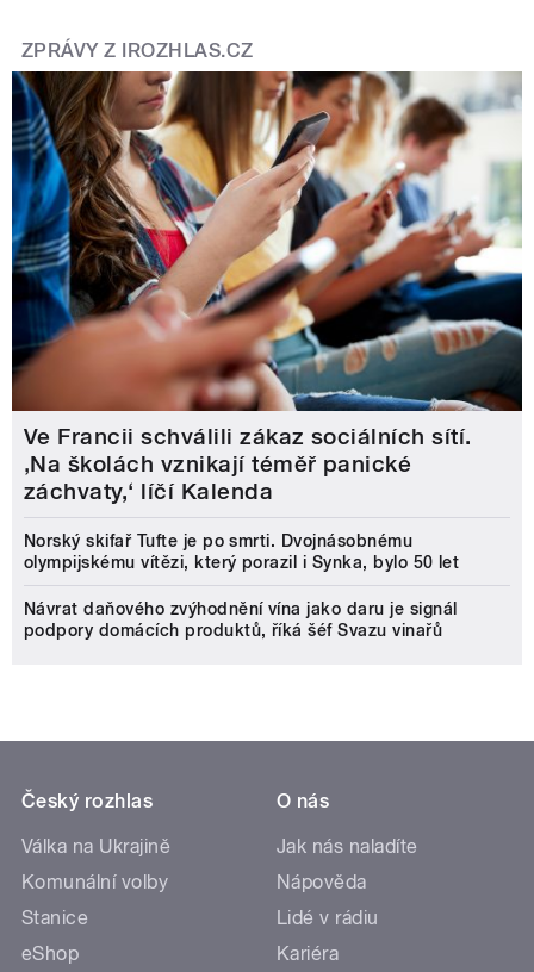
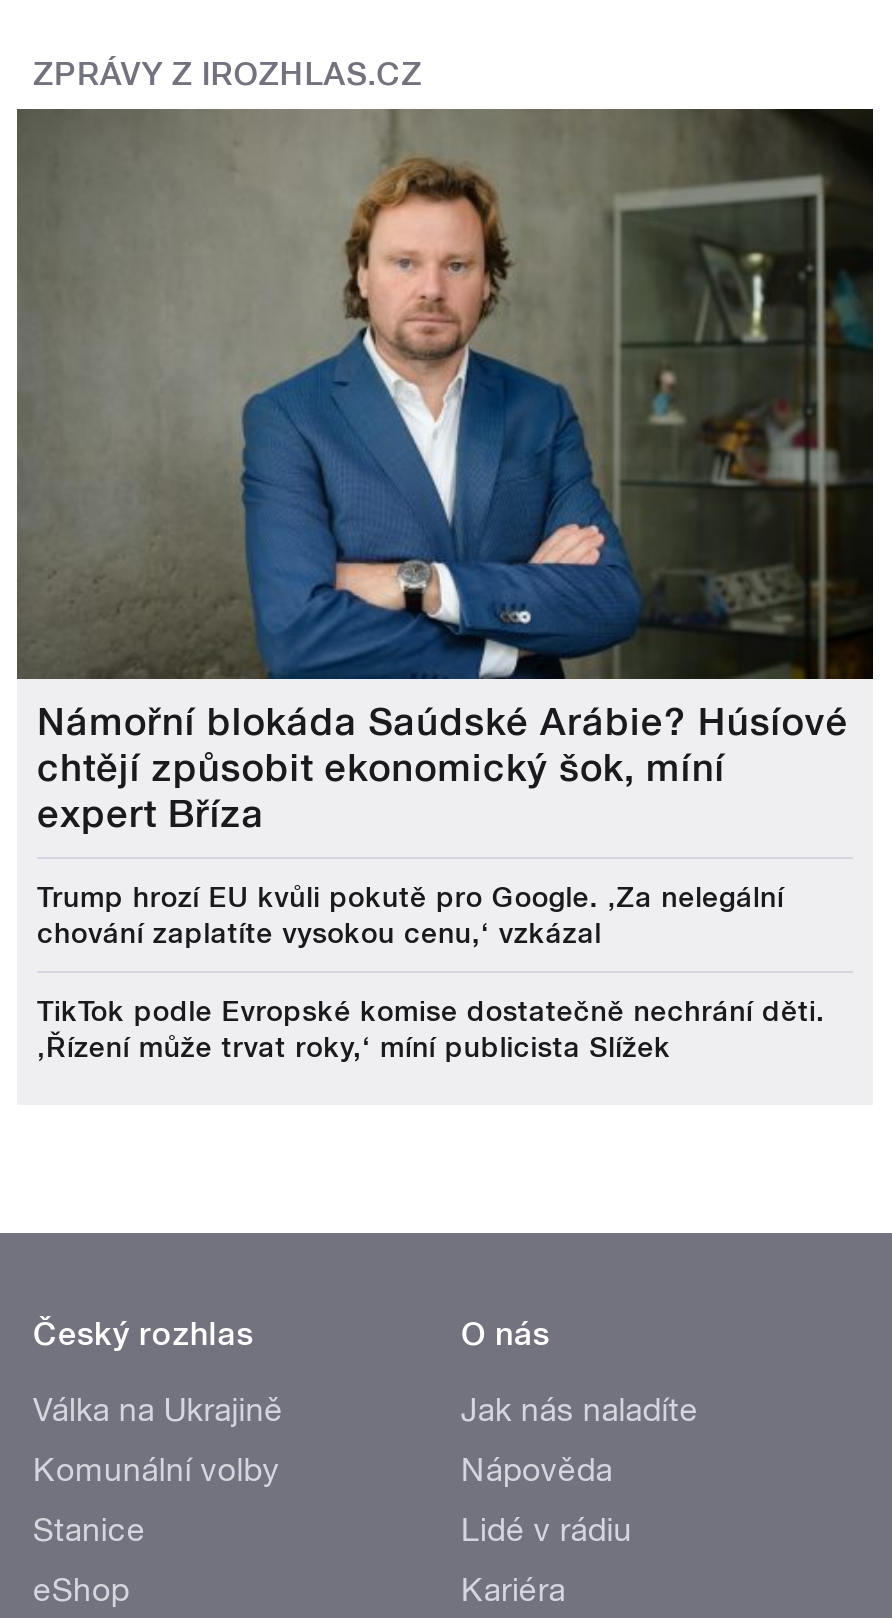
[11,70,523,505] [image] | Ve Francii schválili zákaz sociálních sítí. | ‚Na školách vznikají téměř panické | záchvaty,‘ líčí Kalenda -> [15,107,875,837] [image] | Námořní blokáda Saúdské Arábie? Húsíové | chtějí způsobit ekonomický šok, míní | expert Bříza
[24,531,459,572] Norský skifař Tufte je po smrti. Dvojnásobnému | olympijskému vítězi, který porazil i Synka, bylo 50 let -> [37,881,784,949] Trump hrozí EU kvůli pokutě pro Google. ‚Za nelegální | chování zaplatíte vysokou cenu,‘ vzkázal
[24,599,457,640] Návrat daňového zvýhodnění vína jako daru je signál | podpory domácích produktů, říká šéf Svazu vinařů -> [37,995,825,1063] TikTok podle Evropské komise dostatečně nechrání děti. | ‚Řízení může trvat roky,‘ míní publicista Slížek

